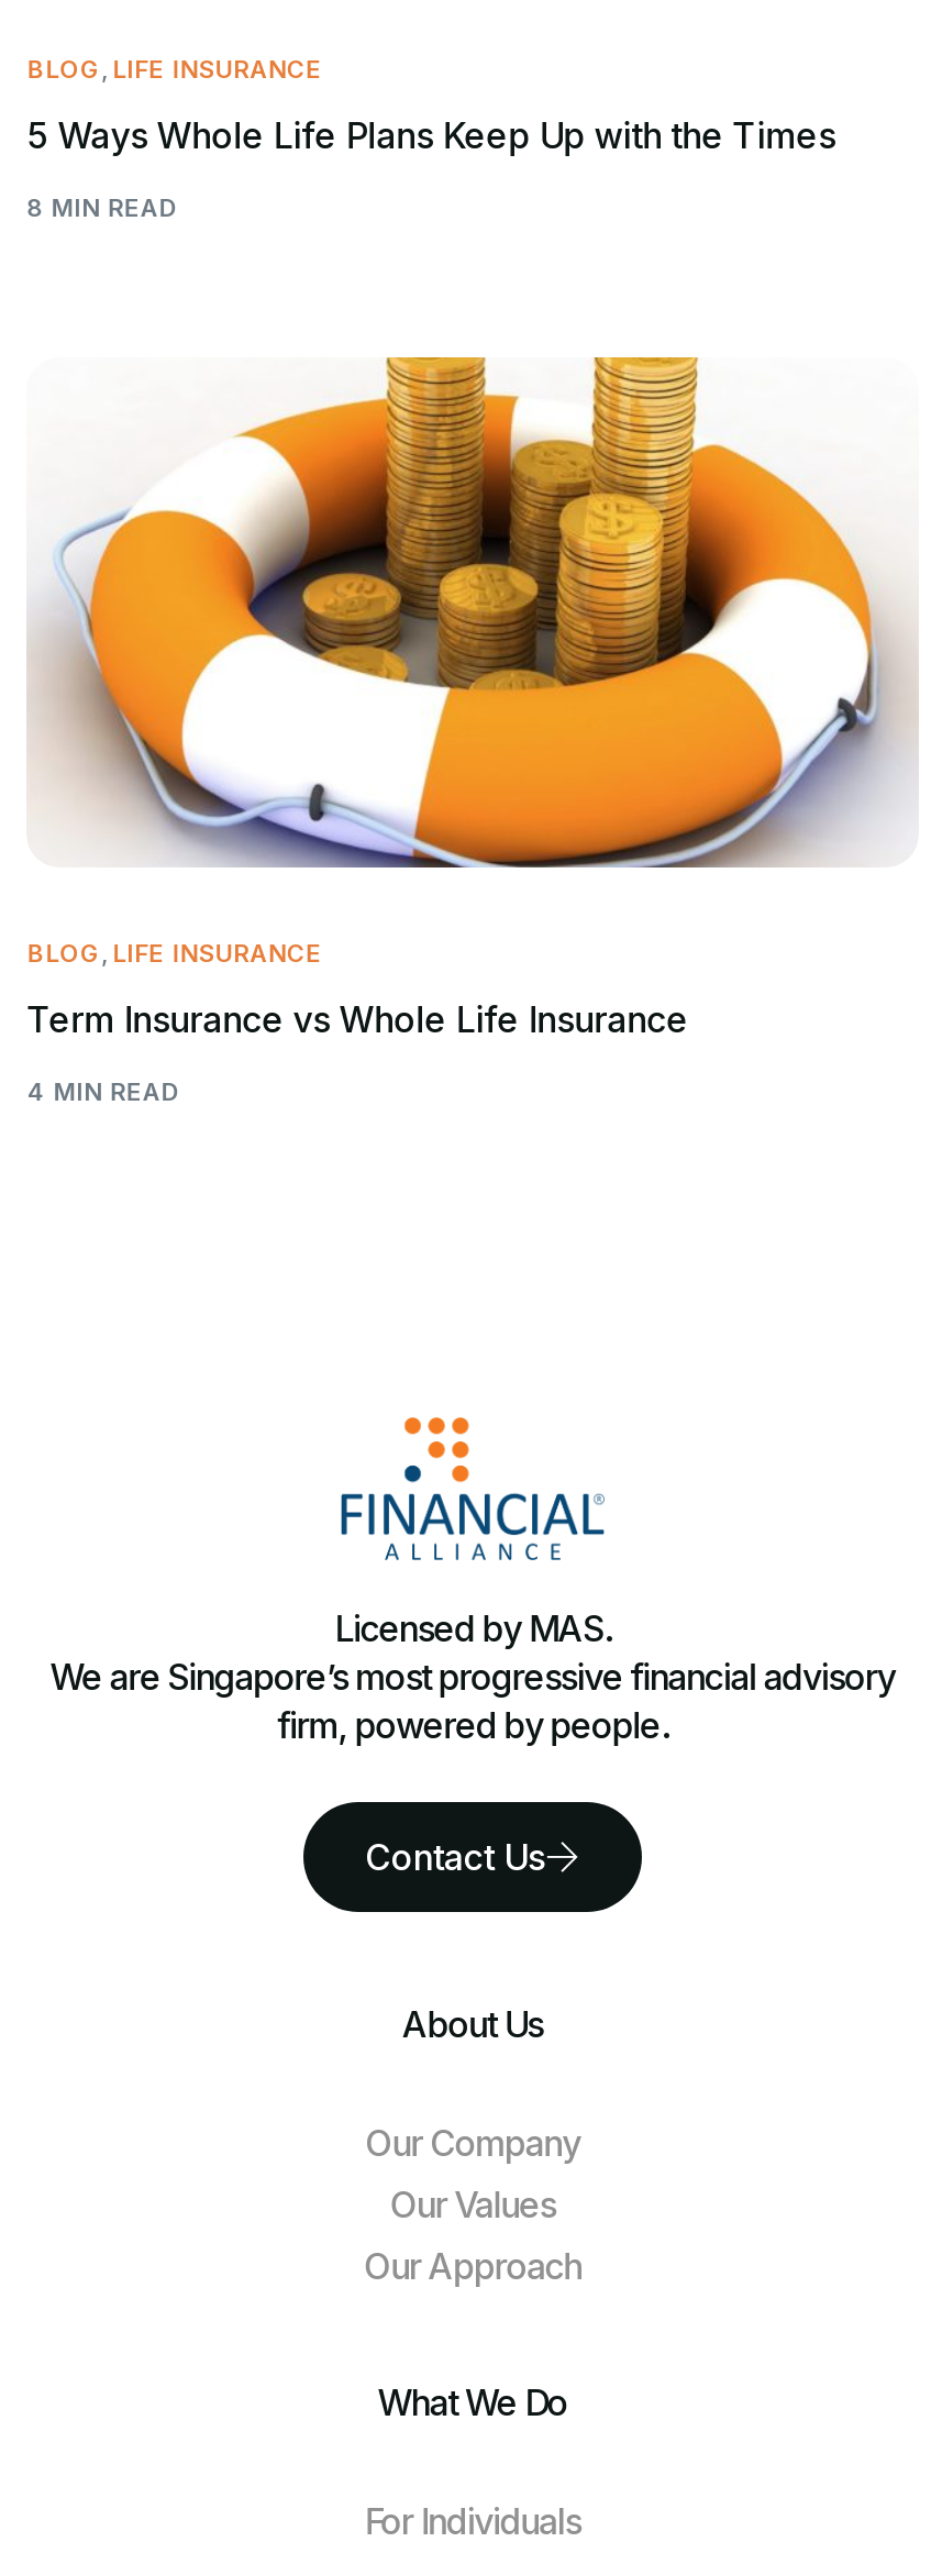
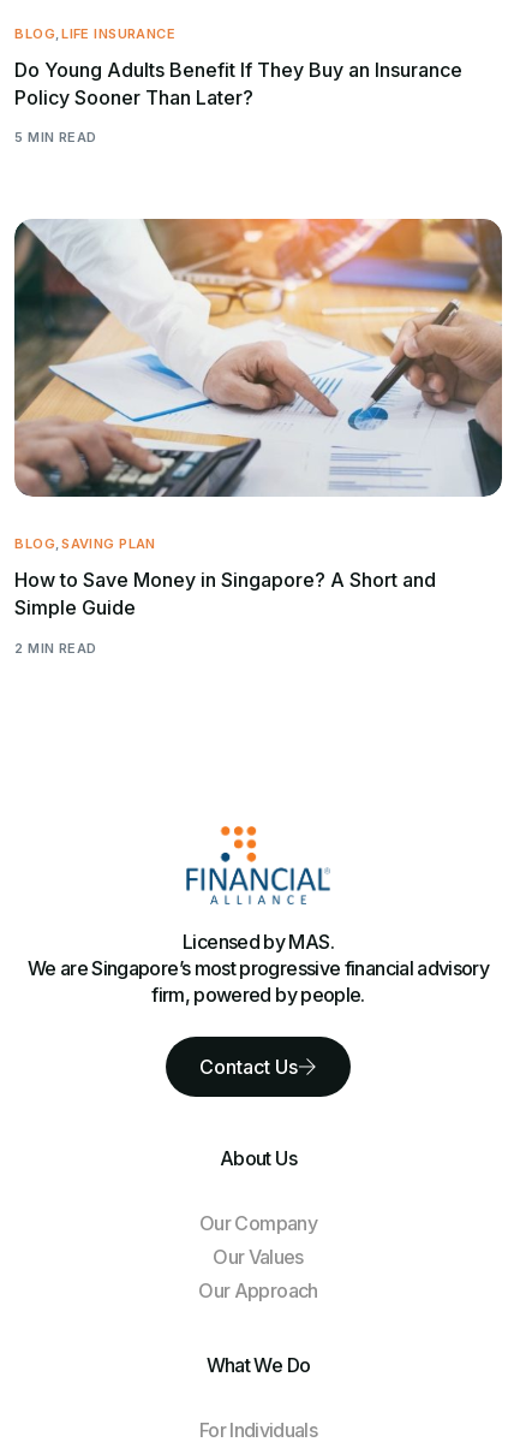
[27,113,836,157] 5 Ways Whole Life Plans Keep Up with the Times -> [15,57,463,109] Do Young Adults Benefit If They Buy an Insurance | Policy Sooner Than Later?
[27,194,177,225] 8 MIN READ -> [15,129,97,146] 5 MIN READ
[26,354,919,968] [image] | BLOG, LIFE INSURANCE -> [13,218,503,552] [image] | BLOG, SAVING PLAN
[27,997,689,1041] Term Insurance vs Whole Life Insurance -> [15,568,436,620] How to Save Money in Singapore? A Short and | Simple Guide
[27,1077,179,1108] 4 MIN READ -> [15,640,97,656] 2 MIN READ

